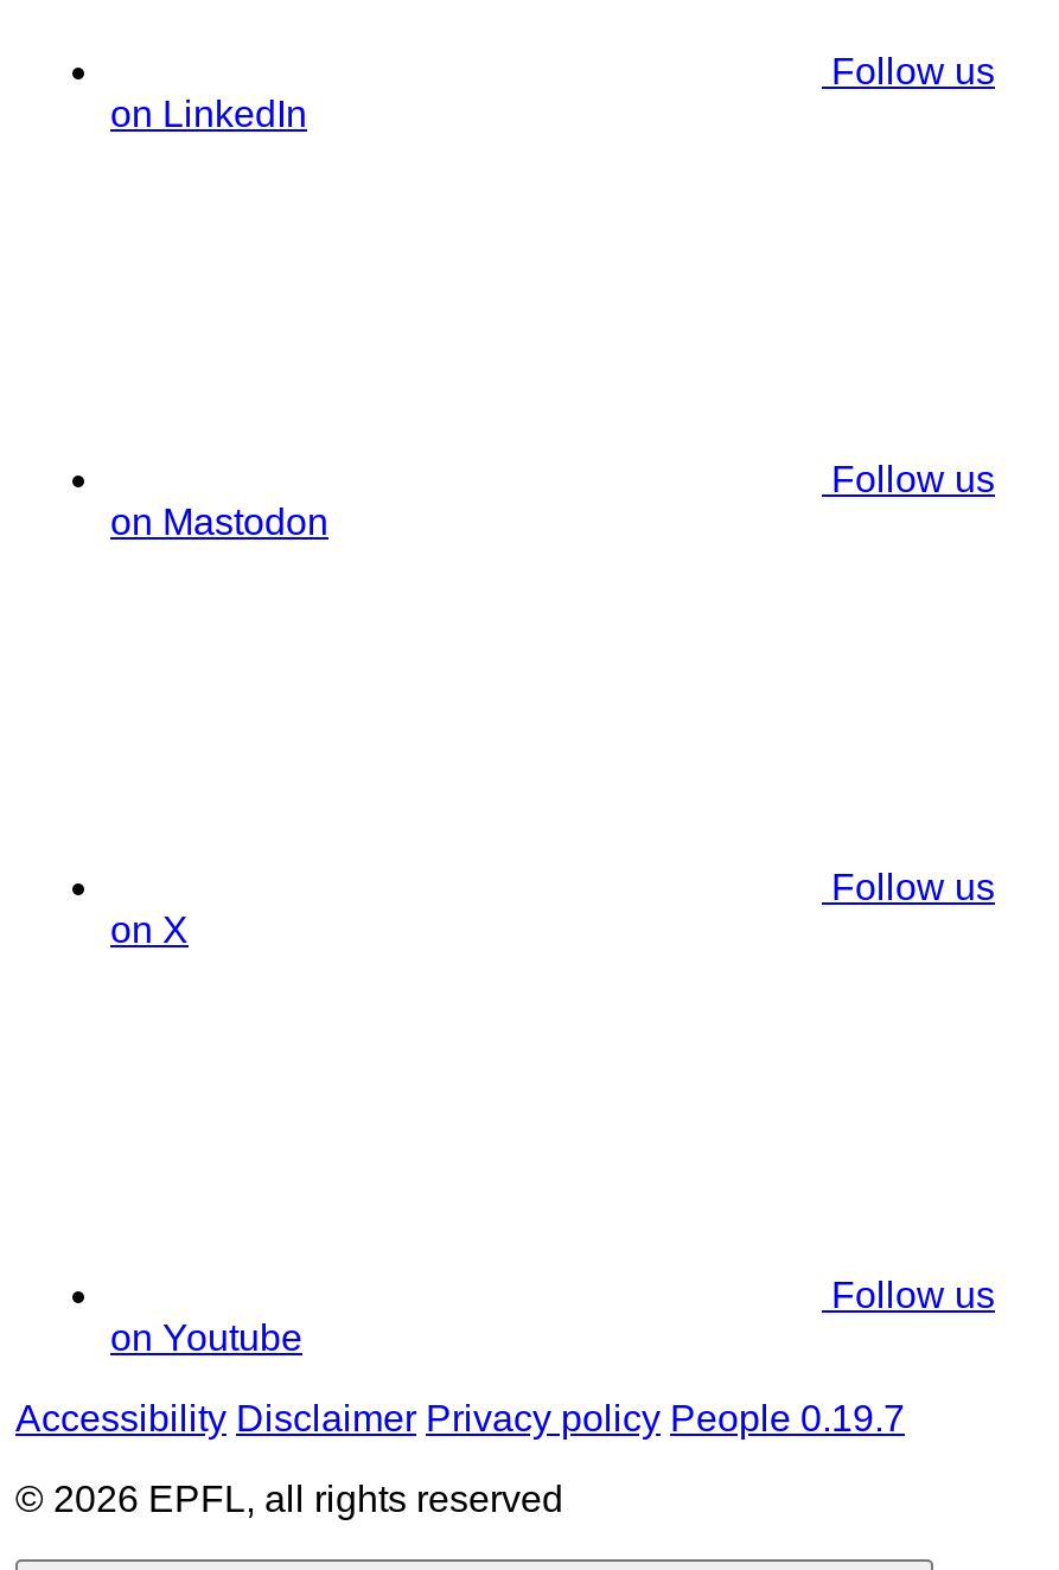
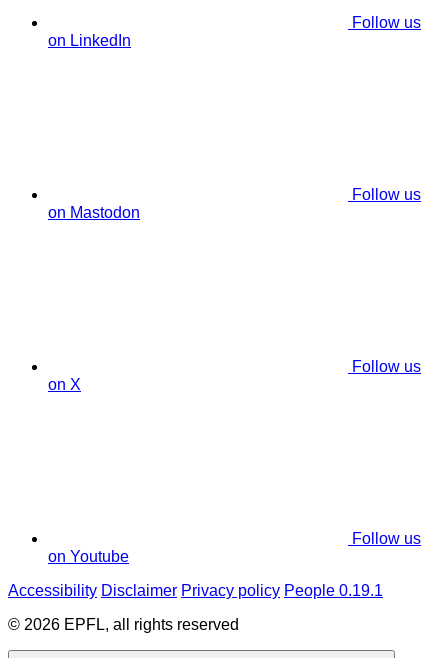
[15,1399,905,1440] Accessibility Disclaimer Privacy policy People 0.19.7 -> [8,582,383,599] Accessibility Disclaimer Privacy policy People 0.19.1

